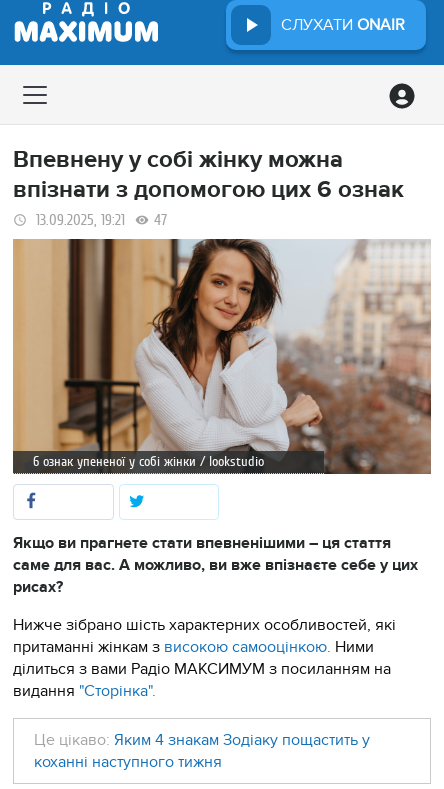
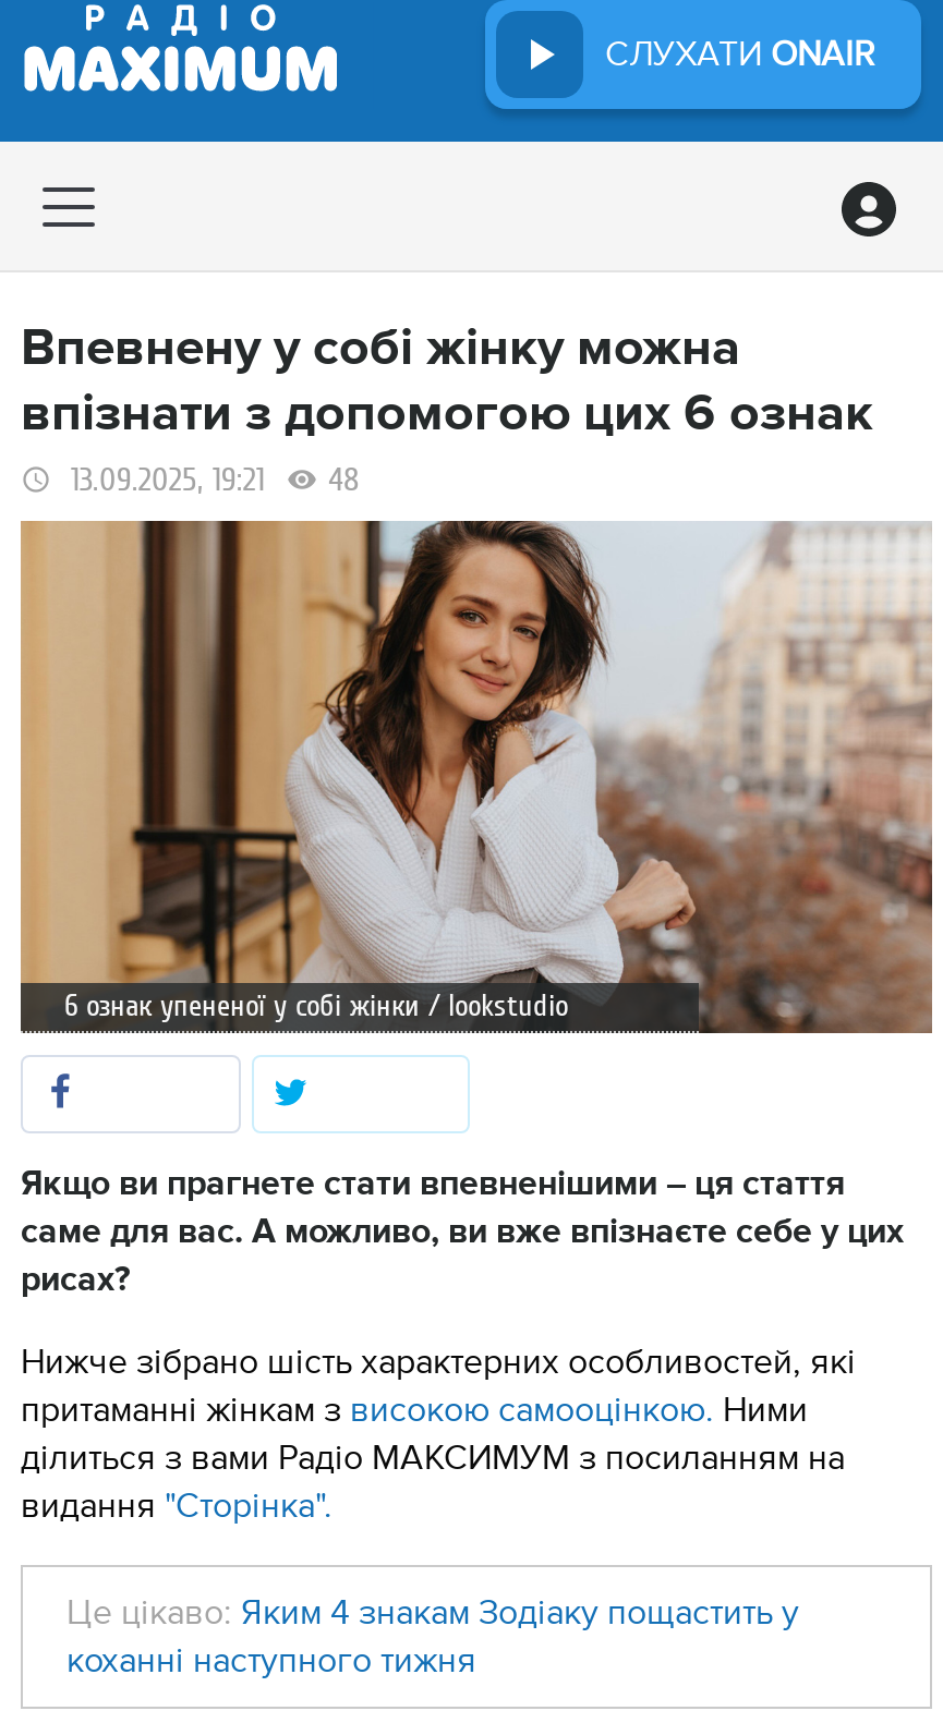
[36,212,167,229] 13.09.2025, 19:21 47 -> [71,462,359,499] 13.09.2025, 19:21 48

